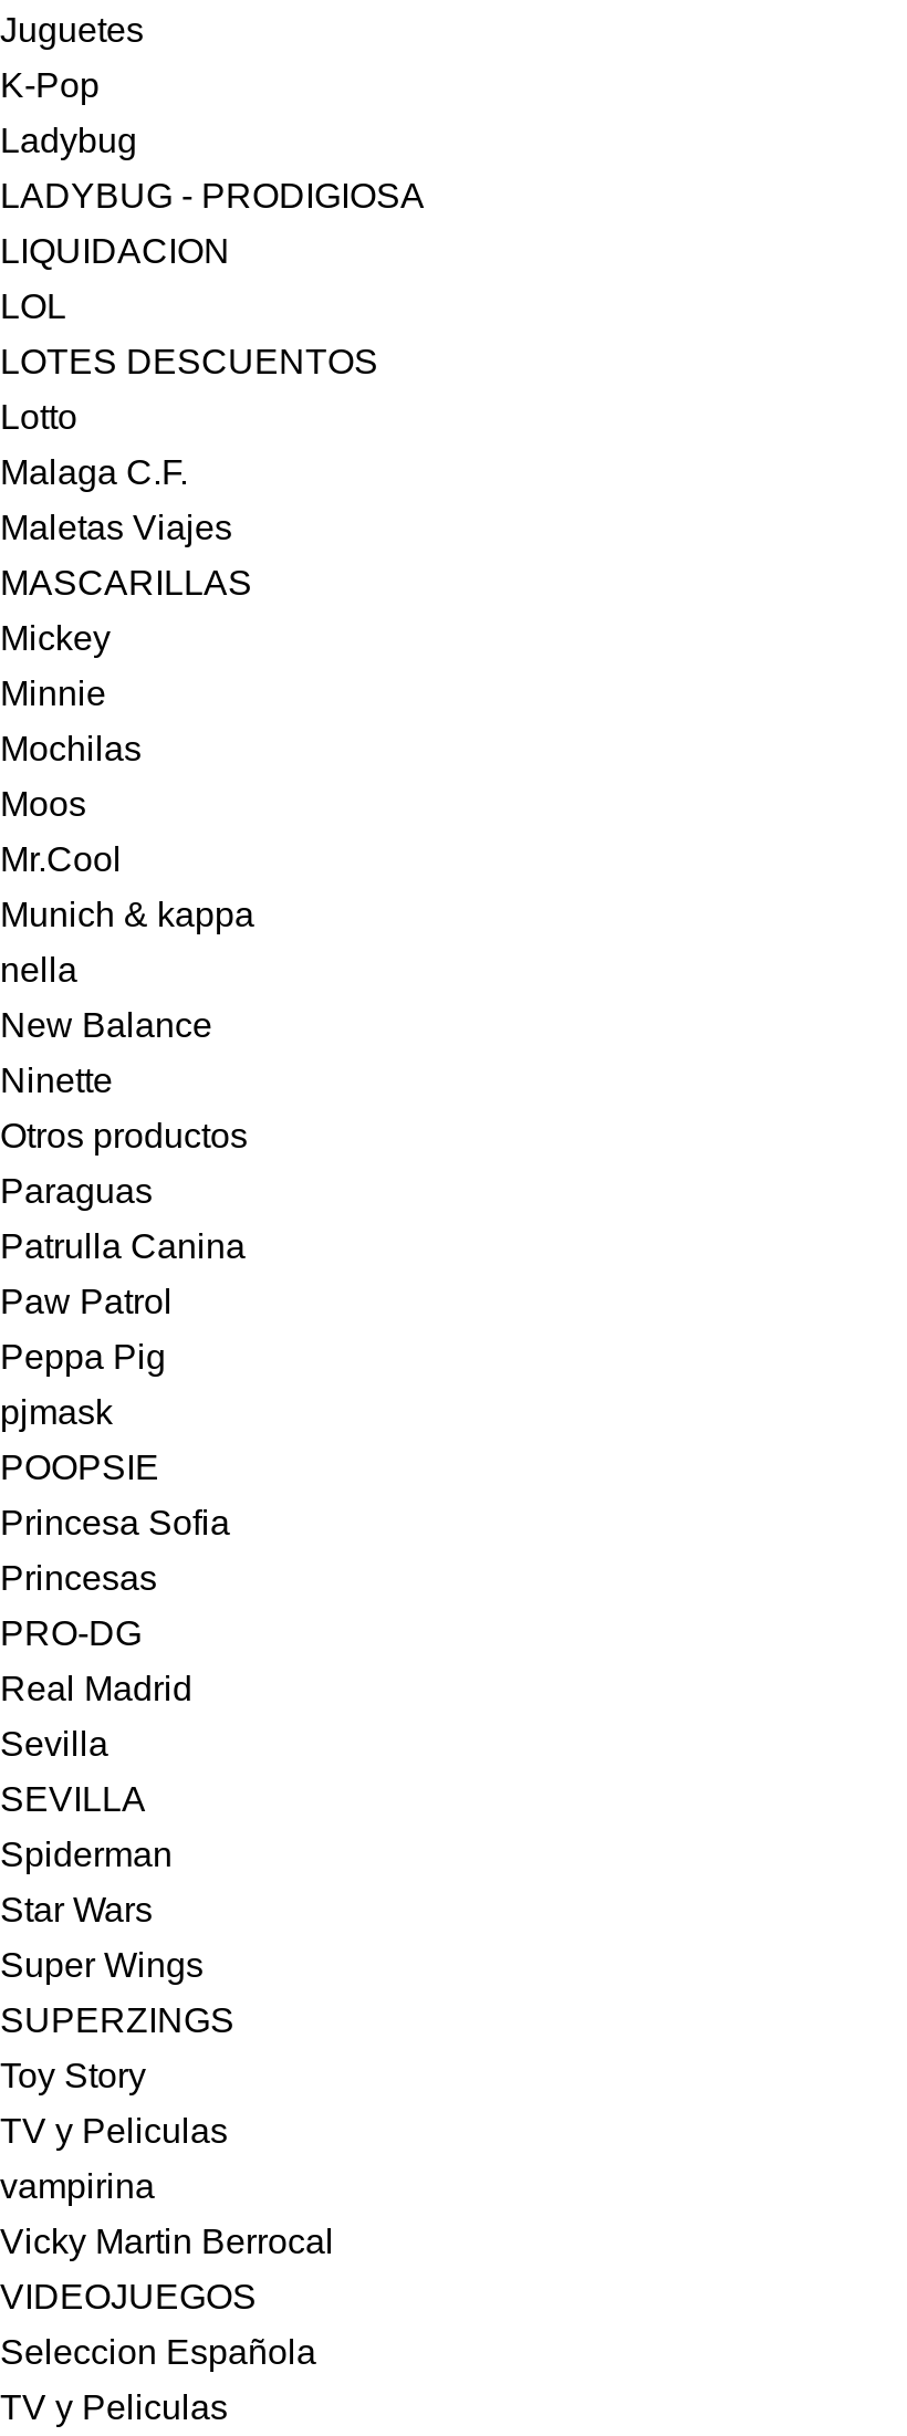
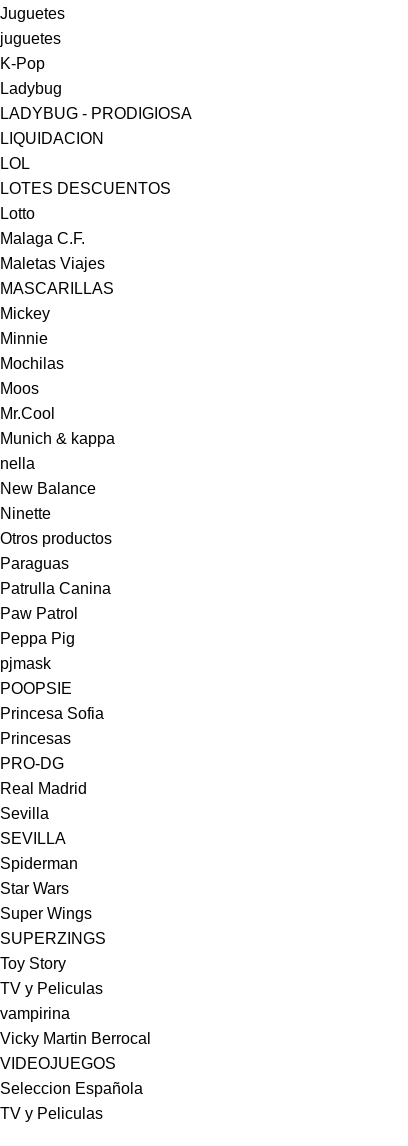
none -> [0,30,61,47] juguetes

